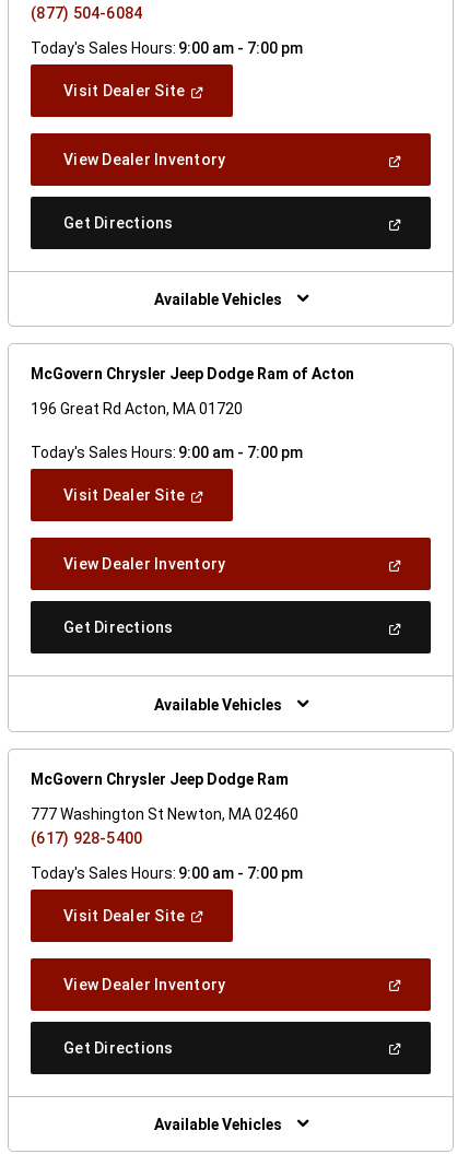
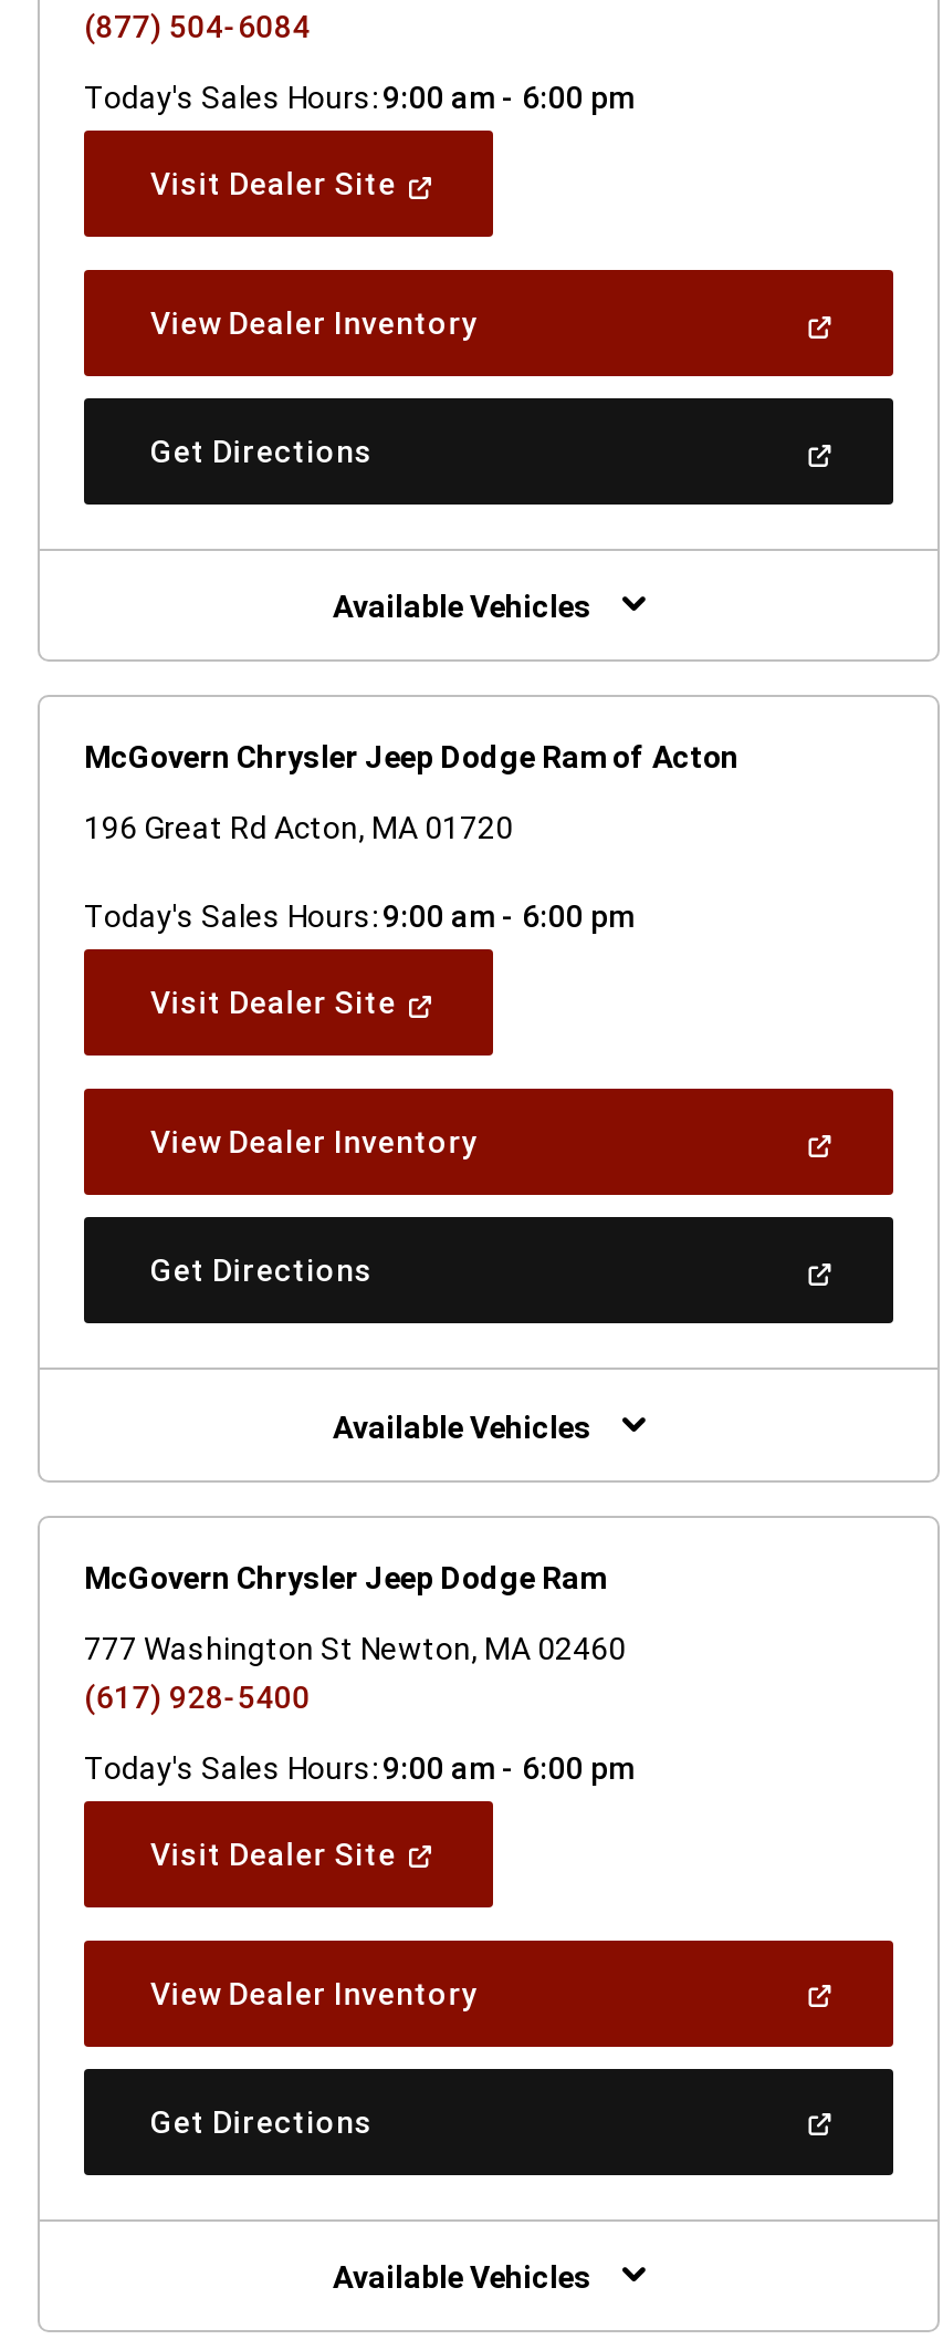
[31,40,303,57] Today's Sales Hours: 9:00 am - 7:00 pm -> [84,80,635,116] Today's Sales Hours: 9:00 am - 6:00 pm
[31,444,303,462] Today's Sales Hours: 9:00 am - 7:00 pm -> [84,899,635,935] Today's Sales Hours: 9:00 am - 6:00 pm
[31,864,303,881] Today's Sales Hours: 9:00 am - 7:00 pm -> [84,1749,635,1785] Today's Sales Hours: 9:00 am - 6:00 pm

